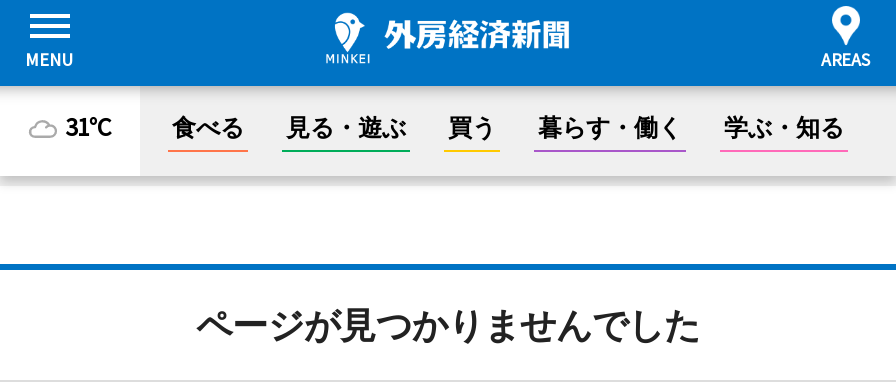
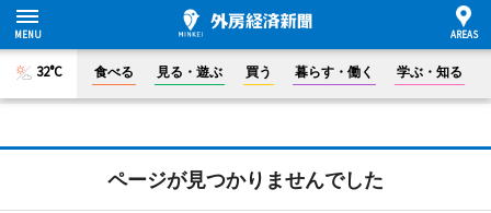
[65,111,844,145] 31°C 食べる 見る・遊ぶ 買う 暮らす・働く 学ぶ・知る -> [36,63,463,81] 32°C 食べる 見る・遊ぶ 買う 暮らす・働く 学ぶ・知る

